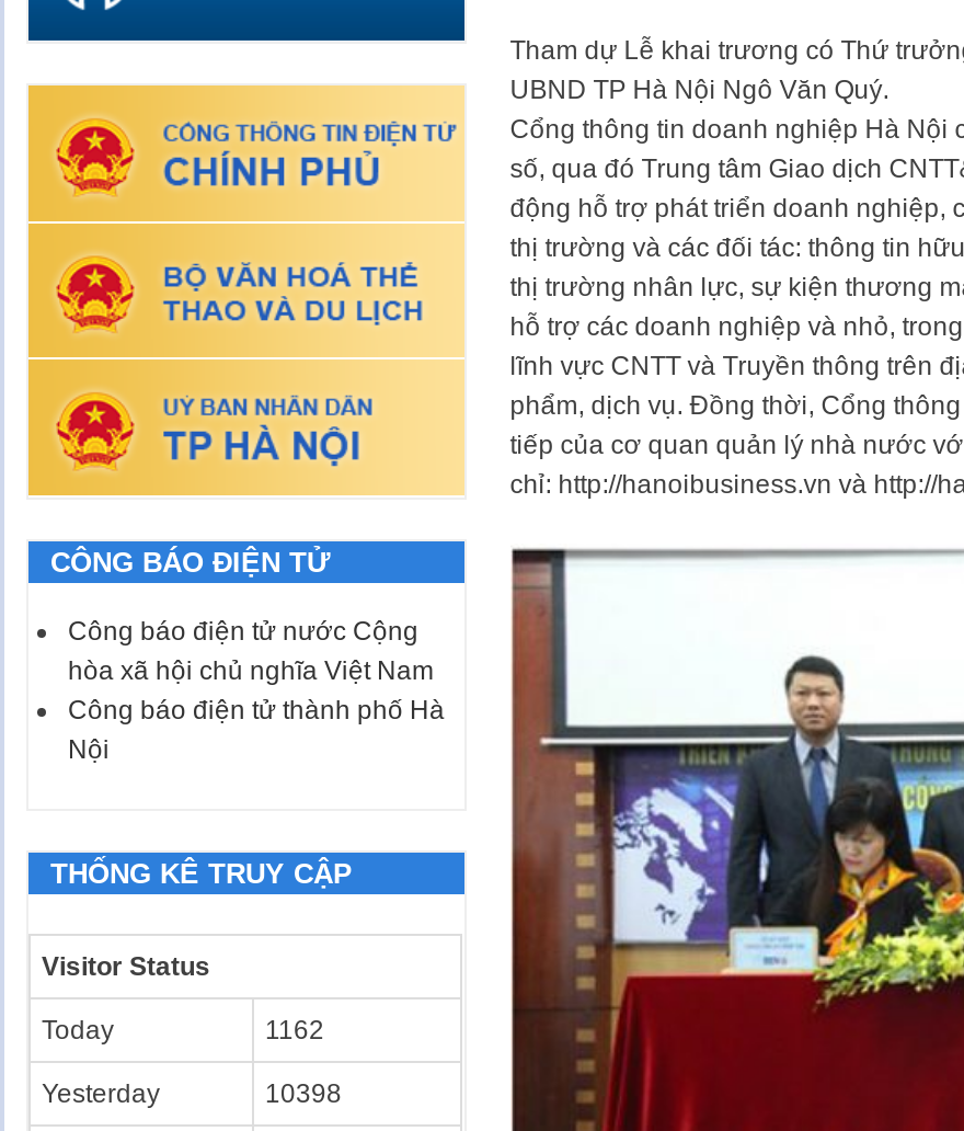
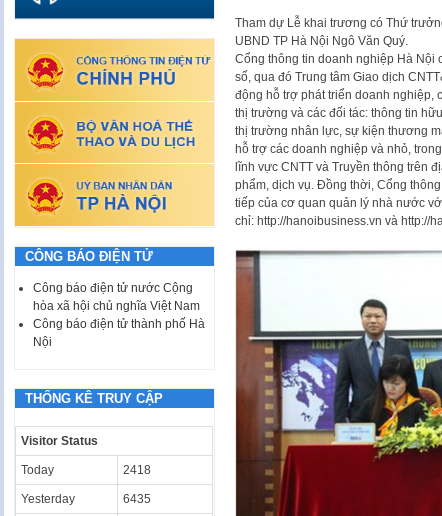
[265,1015,324,1045] 1162 -> [123,463,151,477] 2418
[265,1078,342,1109] 10398 -> [123,492,151,506] 6435

